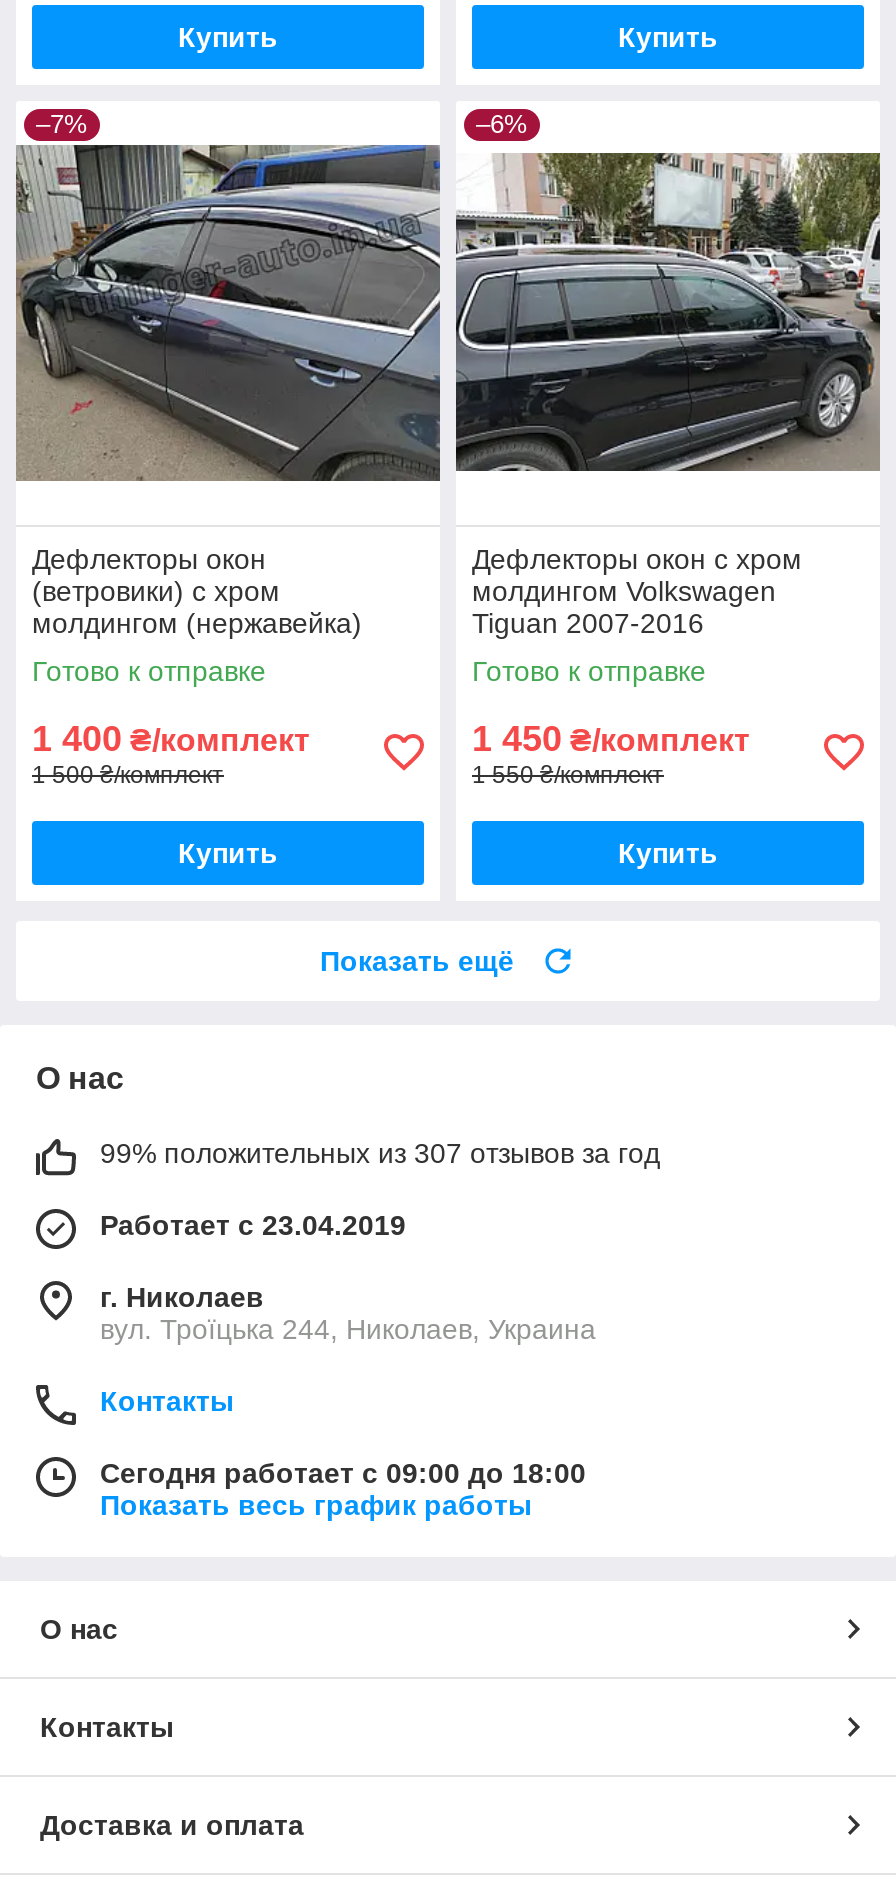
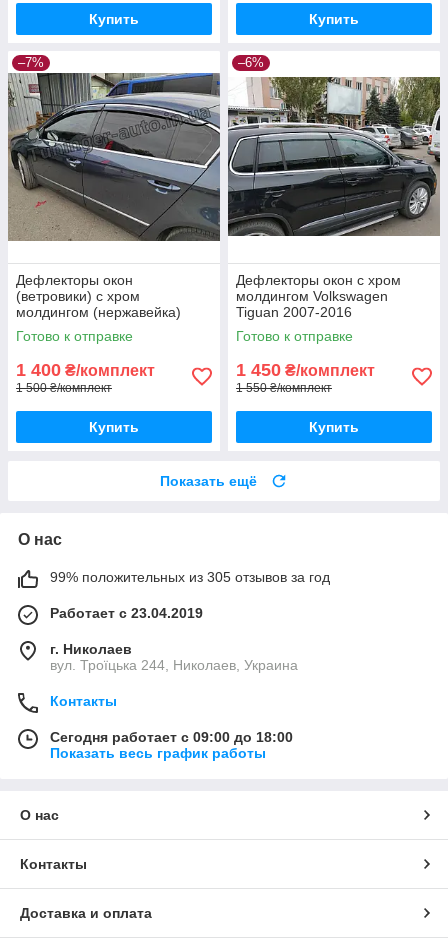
[100,1137,660,1169] 99% положительных из 307 отзывов за год -> [50,569,330,585] 99% положительных из 305 отзывов за год

